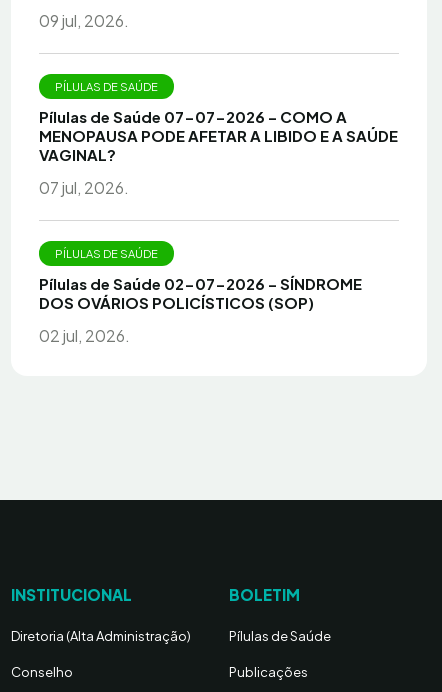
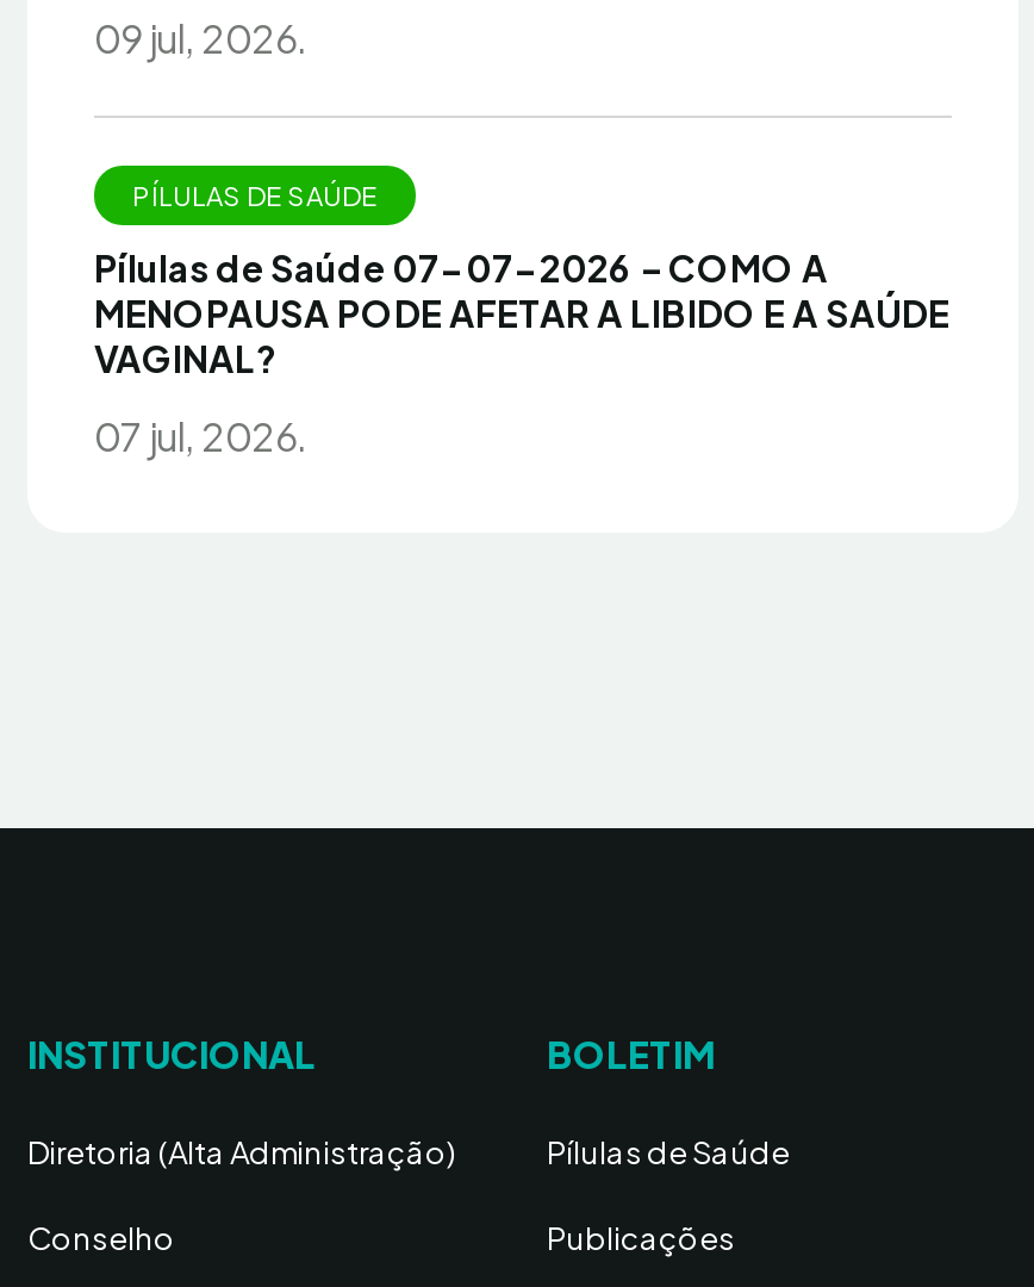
[39,247,362,346] PÍLULAS DE SAÚDE | Pílulas de Saúde 02-07-2026 – SÍNDROME | DOS OVÁRIOS POLICÍSTICOS (SOP) | 02 jul, 2026. -> none

